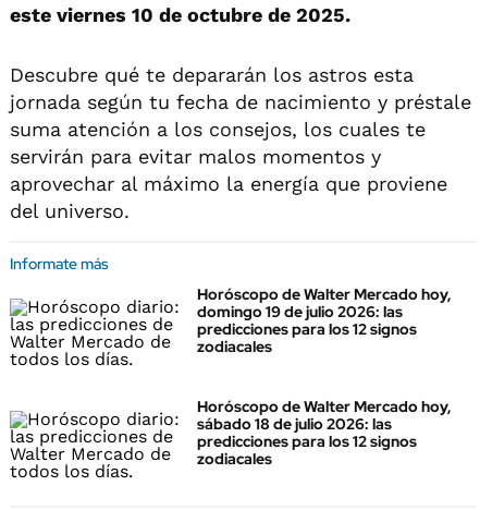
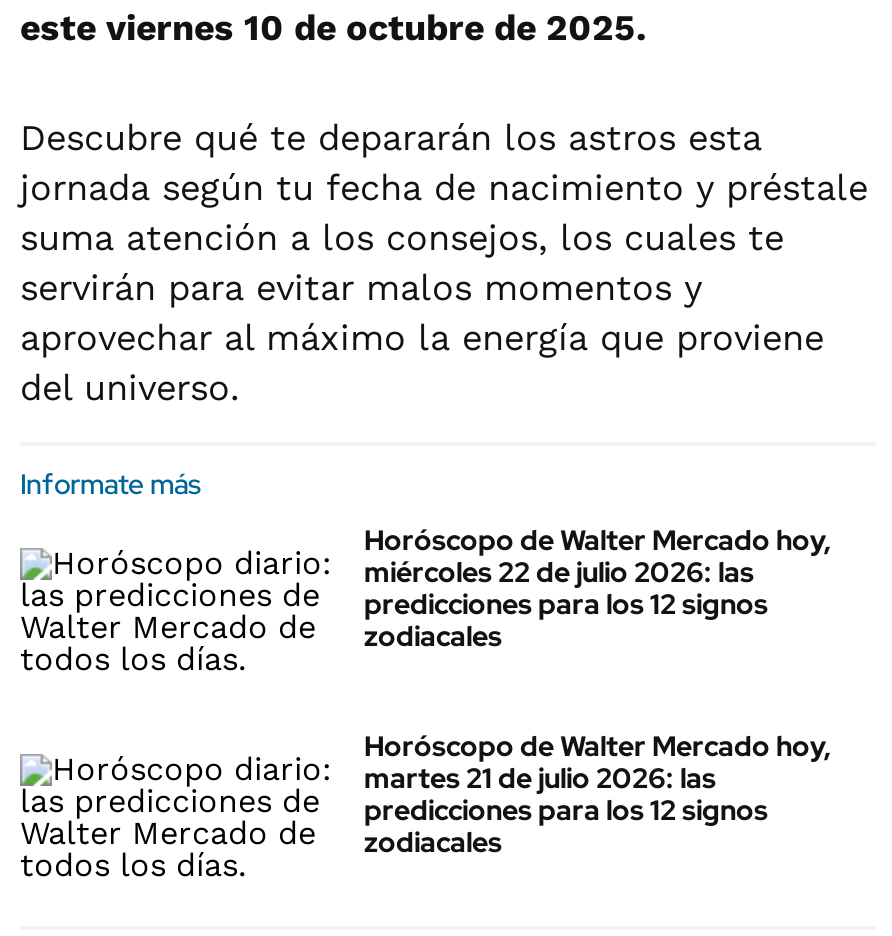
[197,302,403,321] domingo 19 de julio 2026: las -> [364,554,754,590] miércoles 22 de julio 2026: las
[197,414,392,434] sábado 18 de julio 2026: las -> [364,761,716,797] martes 21 de julio 2026: las

